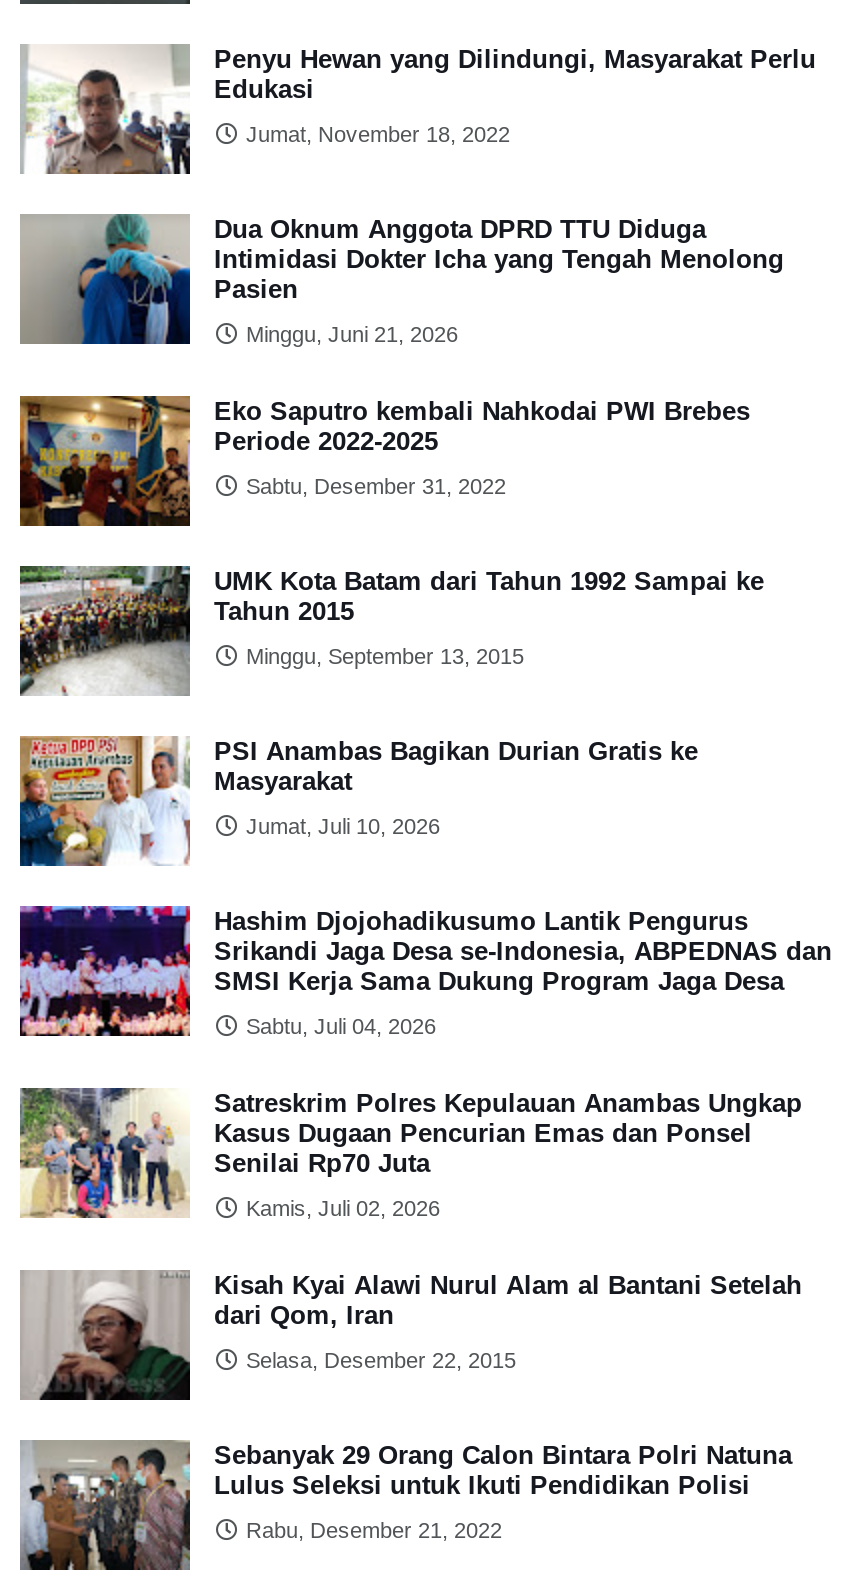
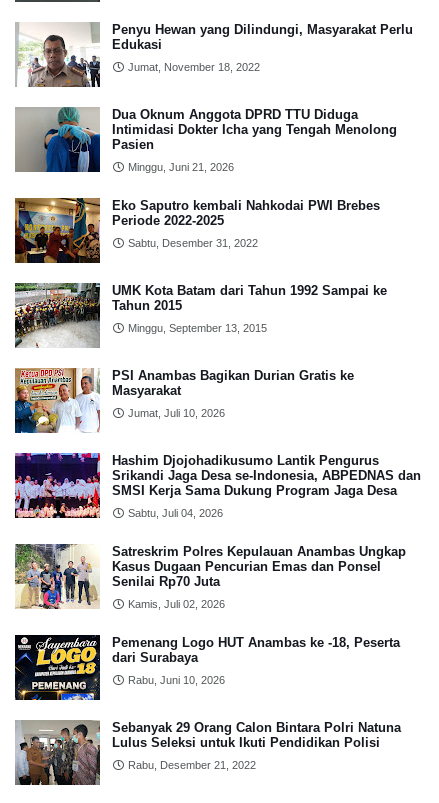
[22,1270,802,1402] [image] | Kisah Kyai Alawi Nurul Alam al Bantani Setelah | dari Qom, Iran -> [15,634,400,701] [image] | Pemenang Logo HUT Anambas ke -18, Peserta | dari Surabaya
[246,1348,516,1372] Selasa, Desember 22, 2015 -> [128,674,225,686] Rabu, Juni 10, 2026

